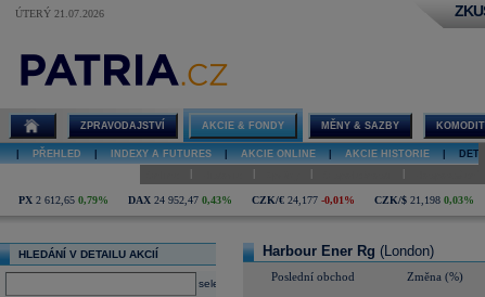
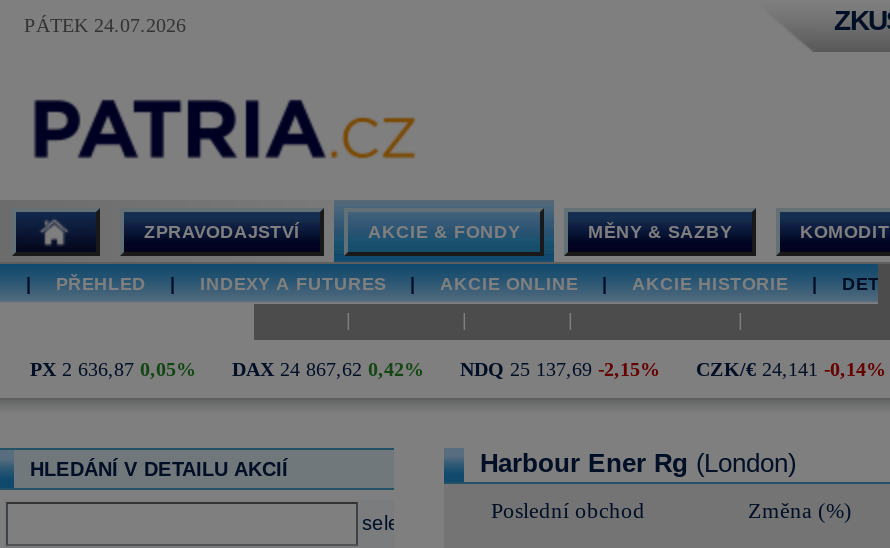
[15,8,104,20] ÚTERÝ 21.07.2026 -> [24,14,186,36] PÁTEK 24.07.2026
[18,194,474,206] PX 2 612,65 0,79% | DAX 24 952,47 0,43% | CZK/€ 24,177 -0,01% | CZK/$ 21,198 0,03% -> [30,358,886,380] PX 2 636,87 0,05% | DAX 24 867,62 0,42% | NDQ 25 137,69 -2,15% | CZK/€ 24,141 -0,14%

